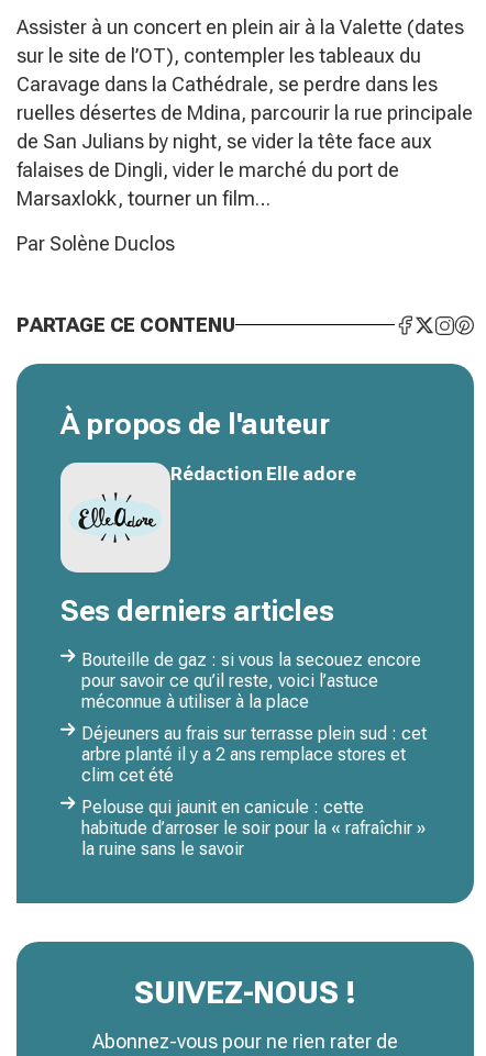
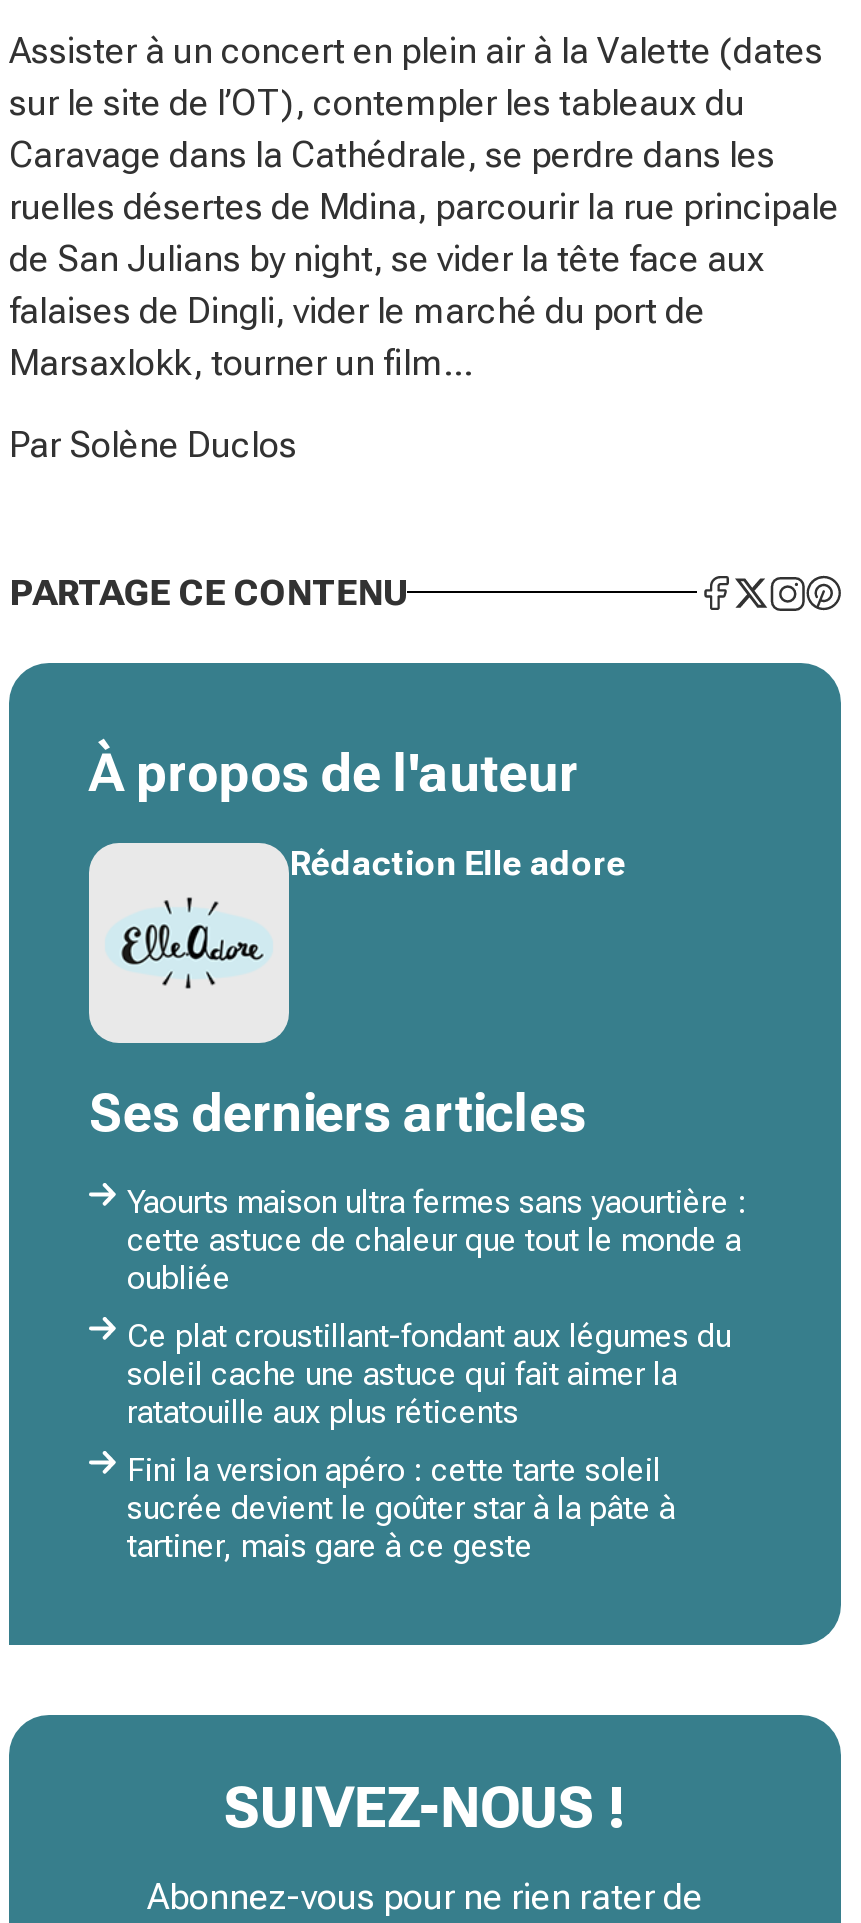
[81,649,421,712] Bouteille de gaz : si vous la secouez encore | pour savoir ce qu’il reste, voici l’astuce | méconnue à utiliser à la place -> [127,1183,747,1297] Yaourts maison ultra fermes sans yaourtière : | cette astuce de chaleur que tout le monde a | oubliée
[81,723,427,786] Déjeuners au frais sur terrasse plein sud : cet | arbre planté il y a 2 ans remplace stores et | clim cet été -> [127,1317,731,1431] Ce plat croustillant-fondant aux légumes du | soleil cache une astuce qui fait aimer la | ratatouille aux plus réticents
[81,797,426,859] Pelouse qui jaunit en canicule : cette | habitude d’arroser le soir pour la « rafraîchir » | la ruine sans le savoir -> [127,1451,675,1565] Fini la version apéro : cette tarte soleil | sucrée devient le goûter star à la pâte à | tartiner, mais gare à ce geste

